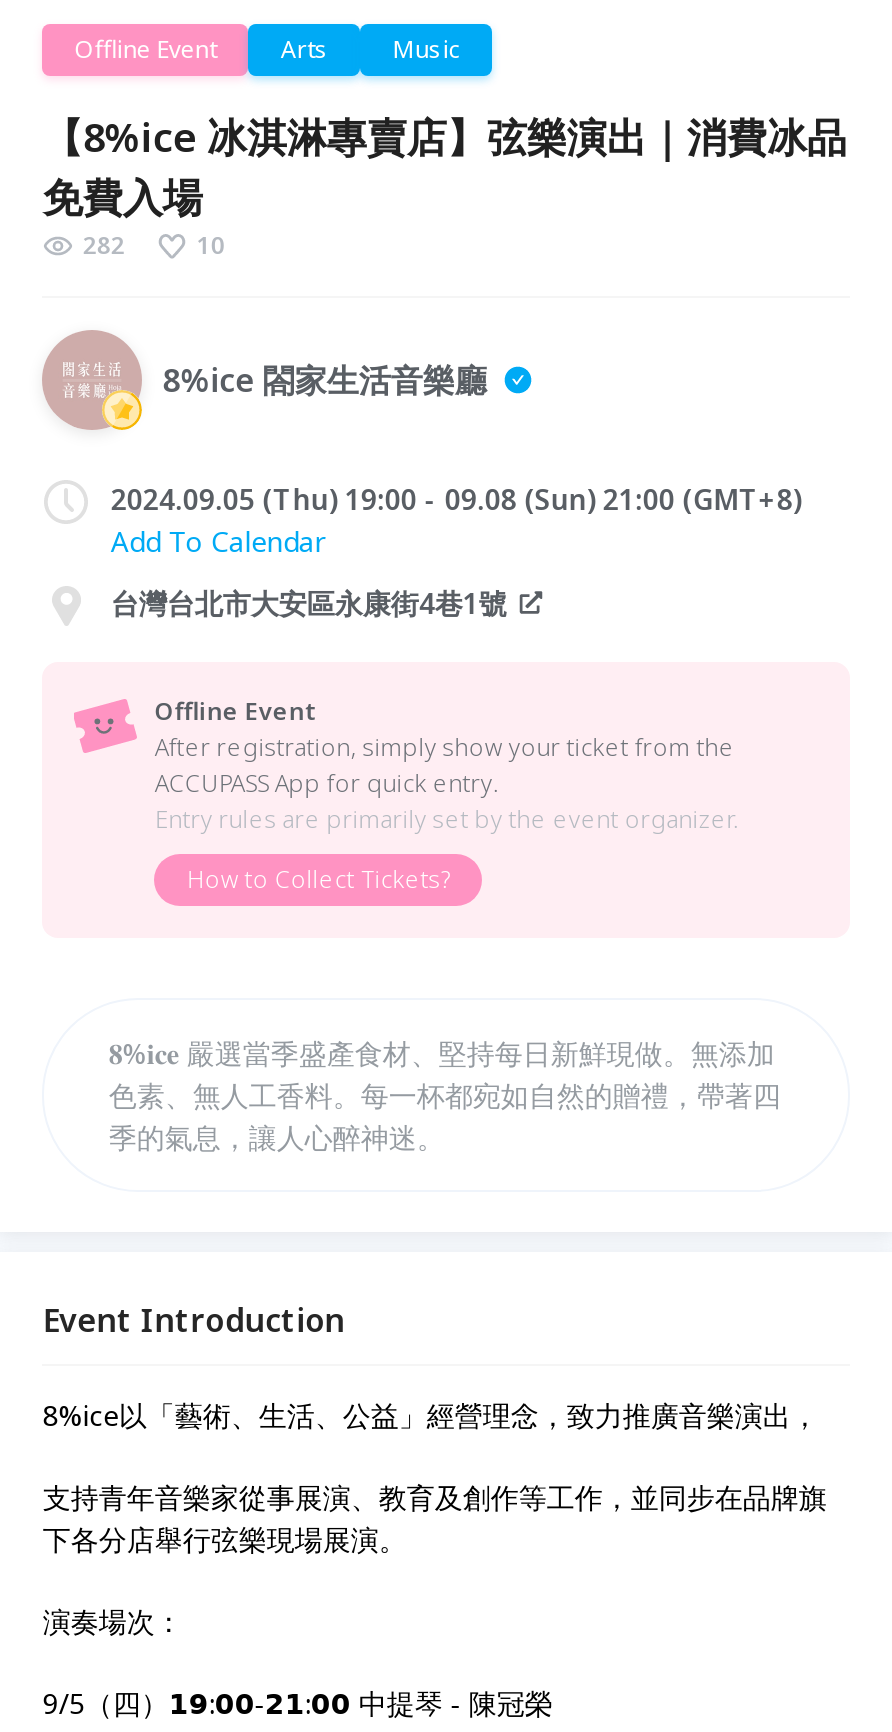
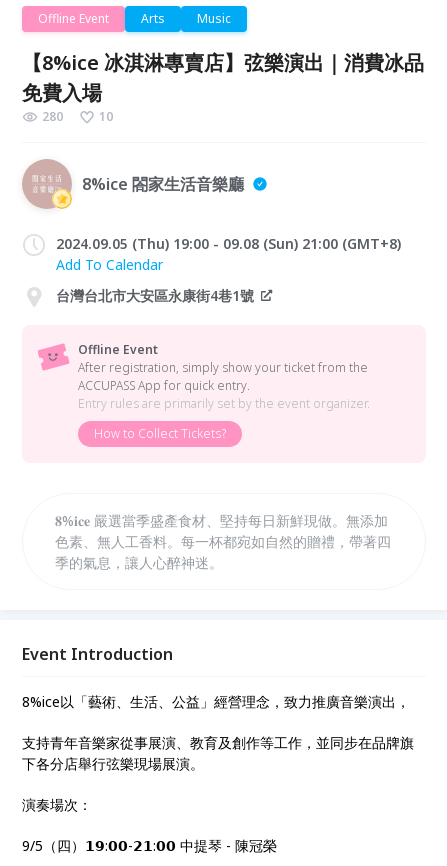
[83,228,125,262] 282 -> [42,108,63,125] 280

